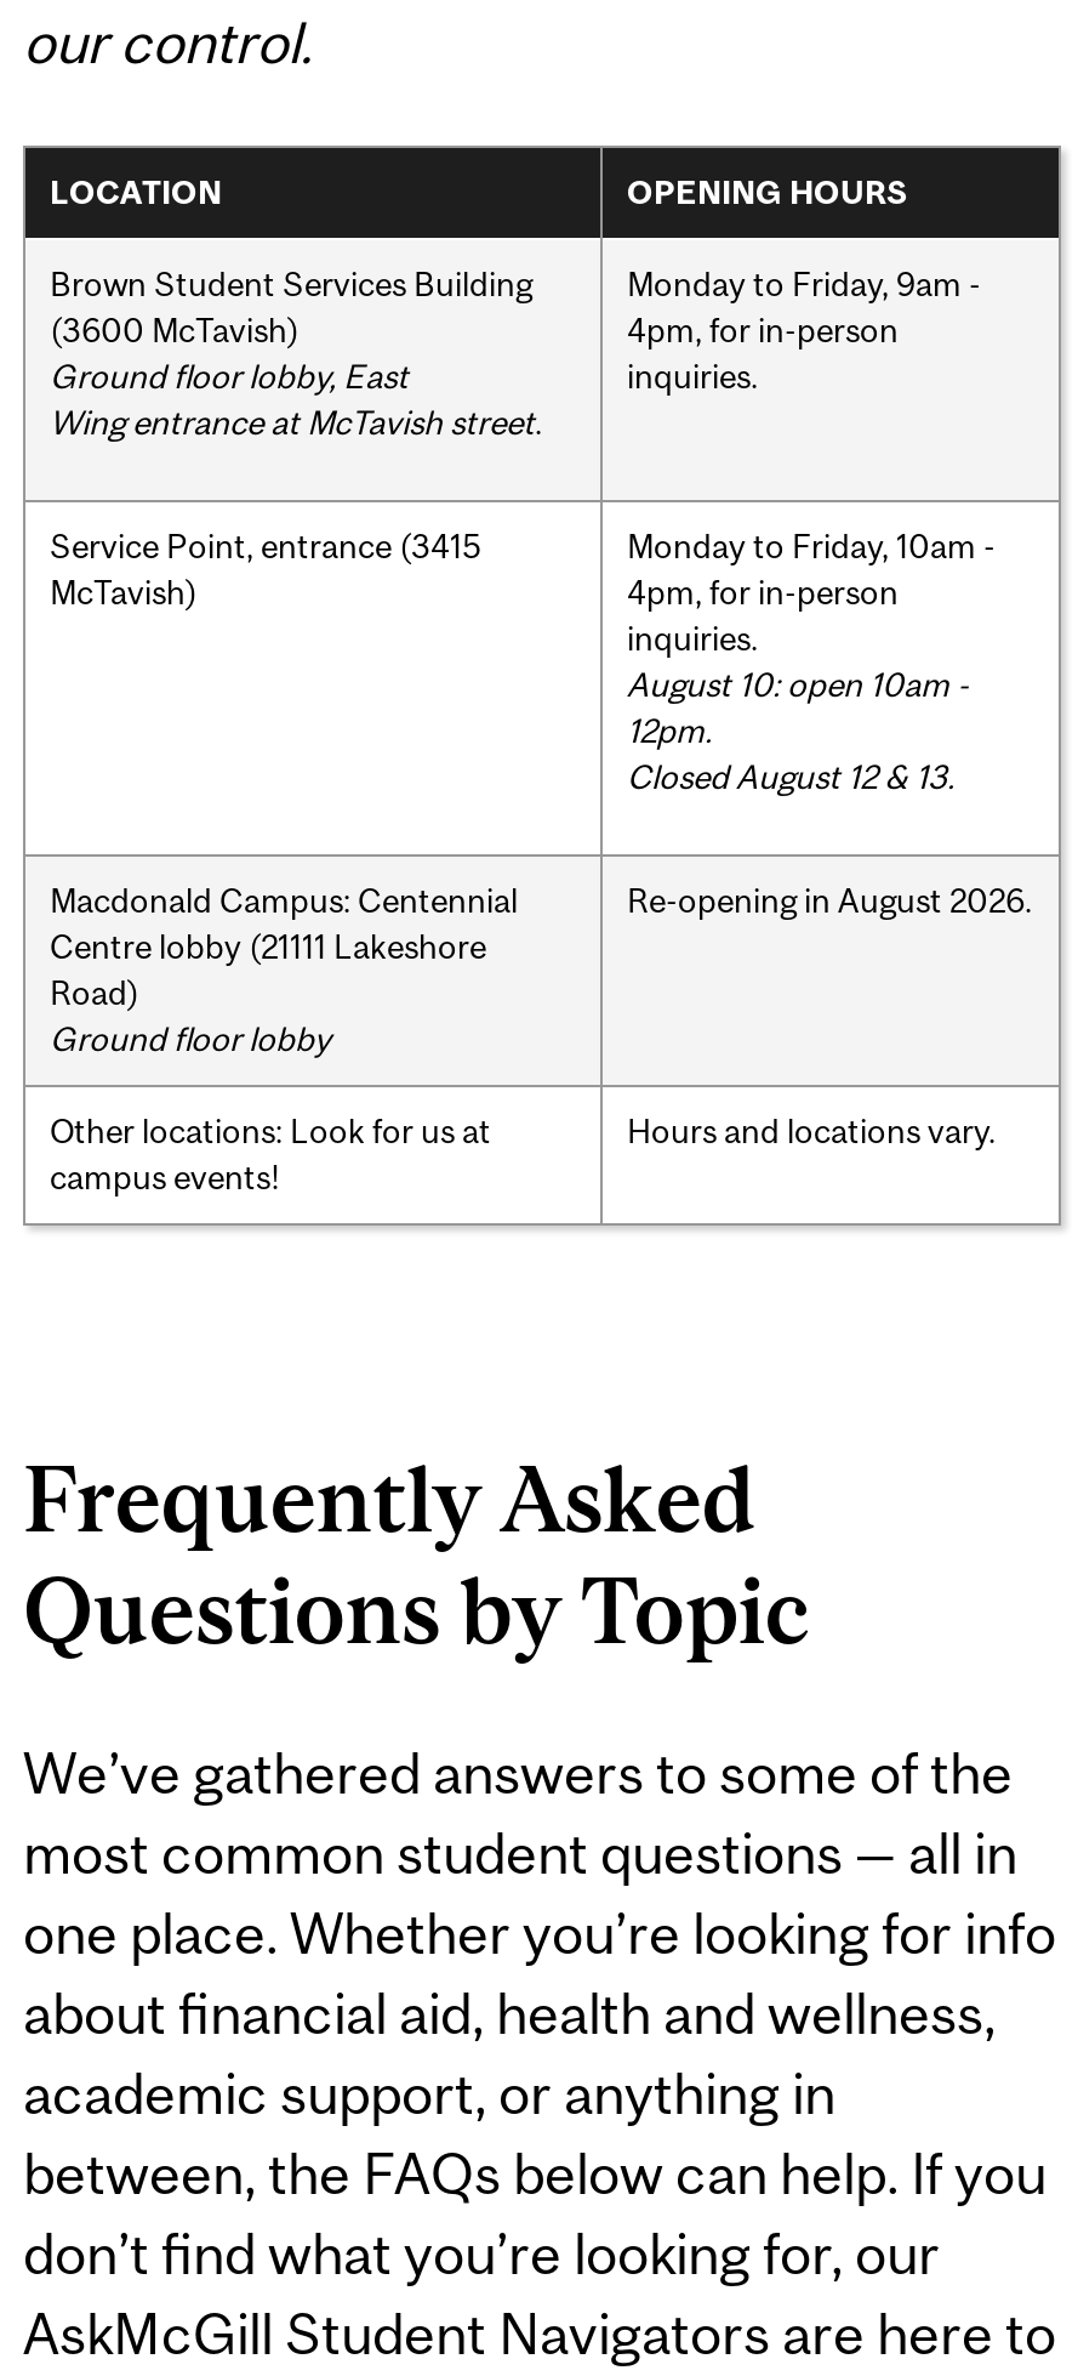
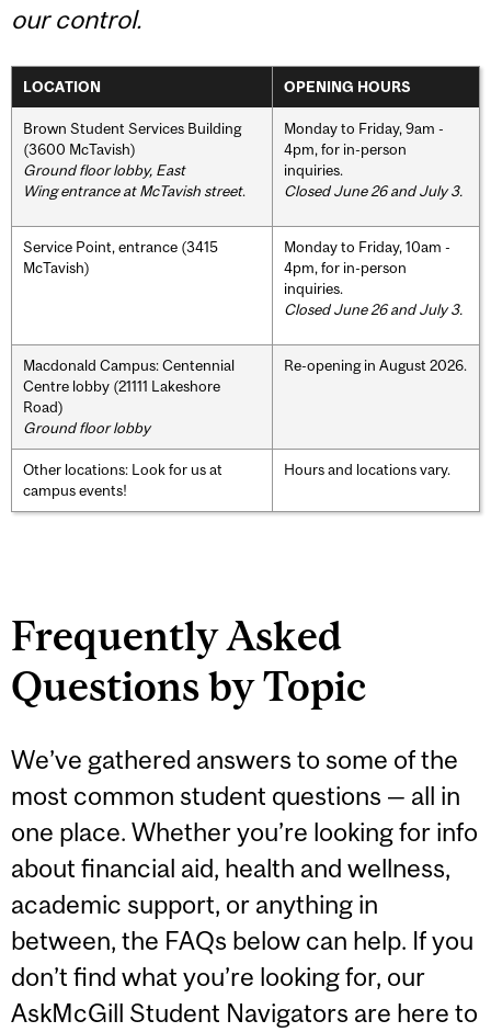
none -> [284,182,463,199] Closed June 26 and July 3.
[627,664,969,795] August 10: open 10am - | 12pm. | Closed August 12 & 13. -> [284,300,463,318] Closed June 26 and July 3.

